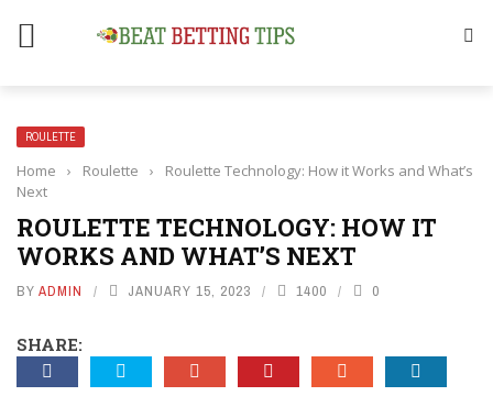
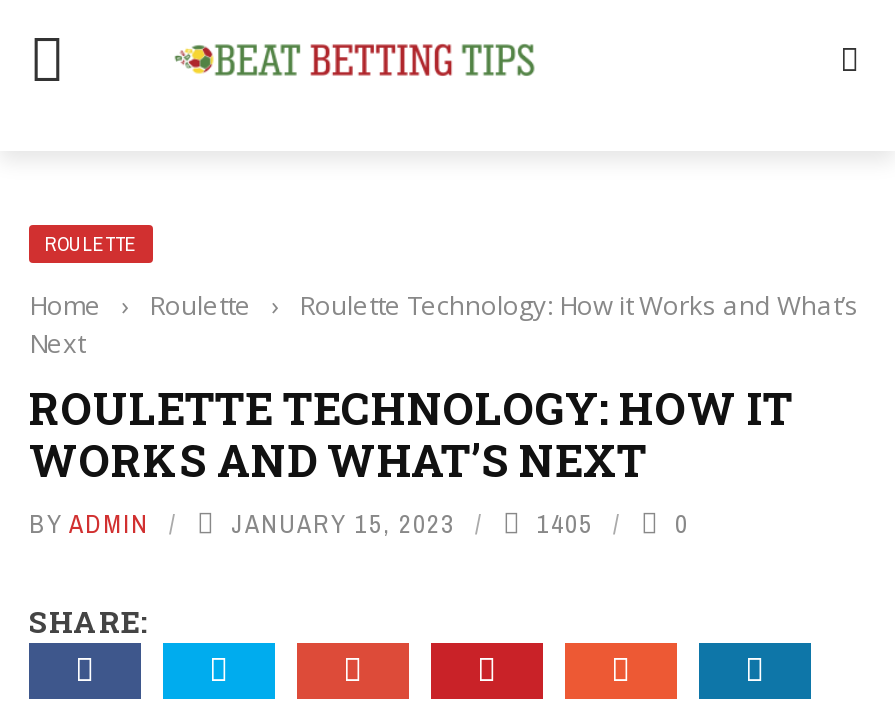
[296,282,327,300] 1400 -> [537,507,593,541] 1405

